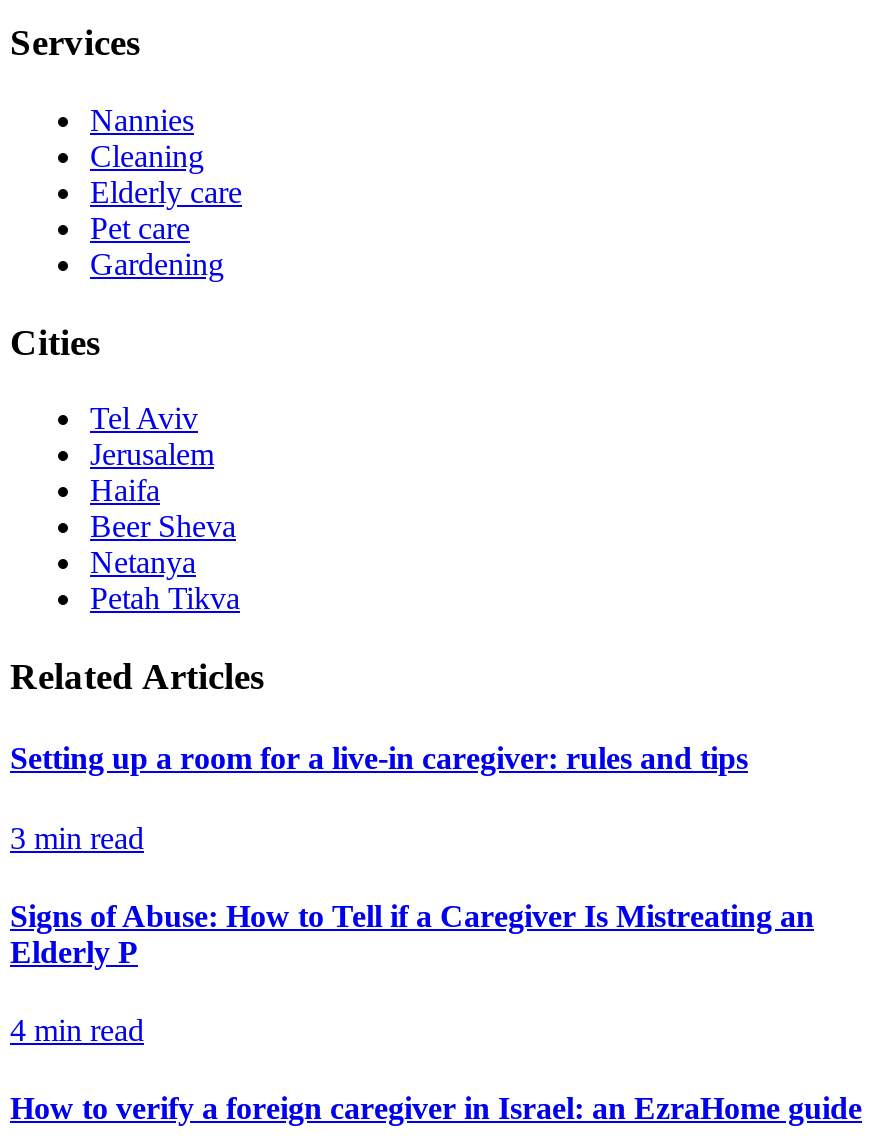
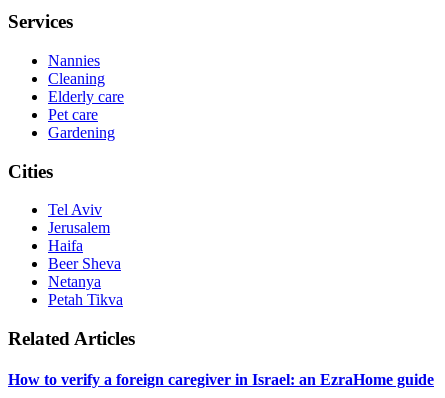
[10,742,814,1047] Setting up a room for a live-in caregiver: rules and tips | 3 min read | Signs of Abuse: How to Tell if a Caregiver Is Mistreating an | Elderly P | 4 min read -> none

